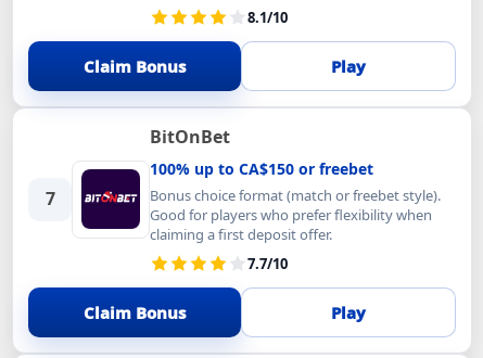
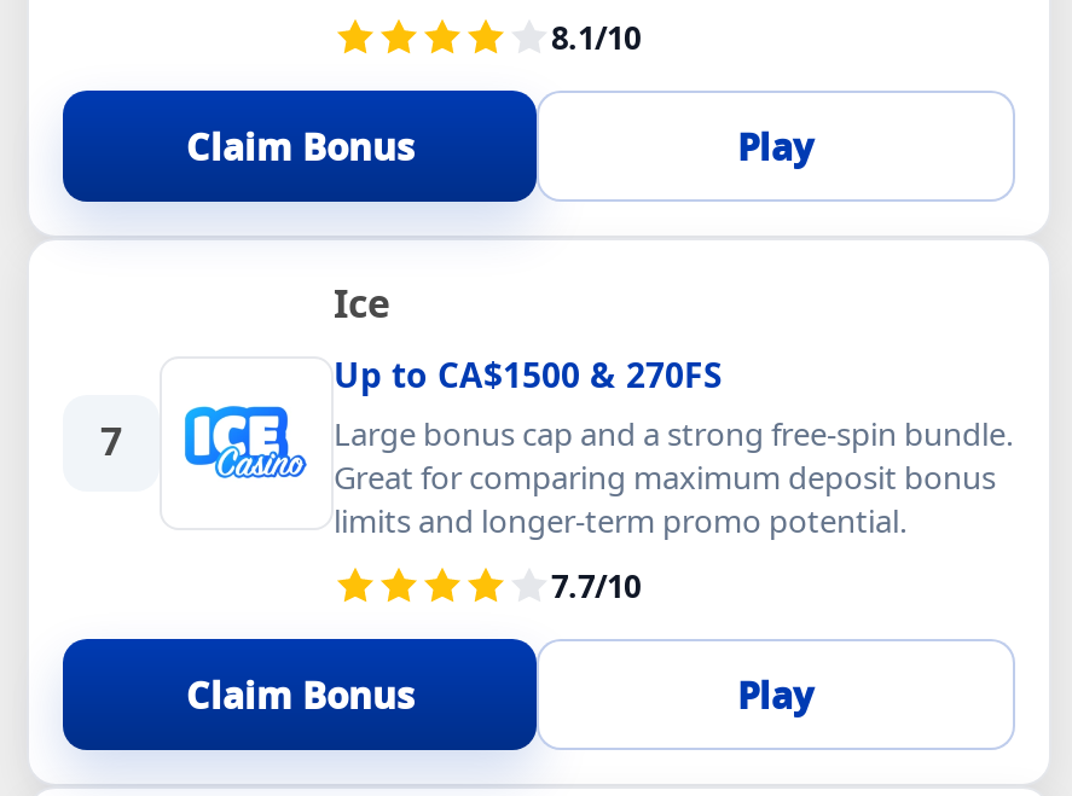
[80,125,441,244] [image] | BitOnBet | 100% up to CA$150 or freebet | Bonus choice format (match or freebet style). | Good for players who prefer flexibility when | claiming a first deposit offer. -> [181,277,1013,542] [image] | Ice | Up to CA$1500 & 270FS | Large bonus cap and a strong free-spin bundle. | Great for comparing maximum deposit bonus | limits and longer-term promo potential.

